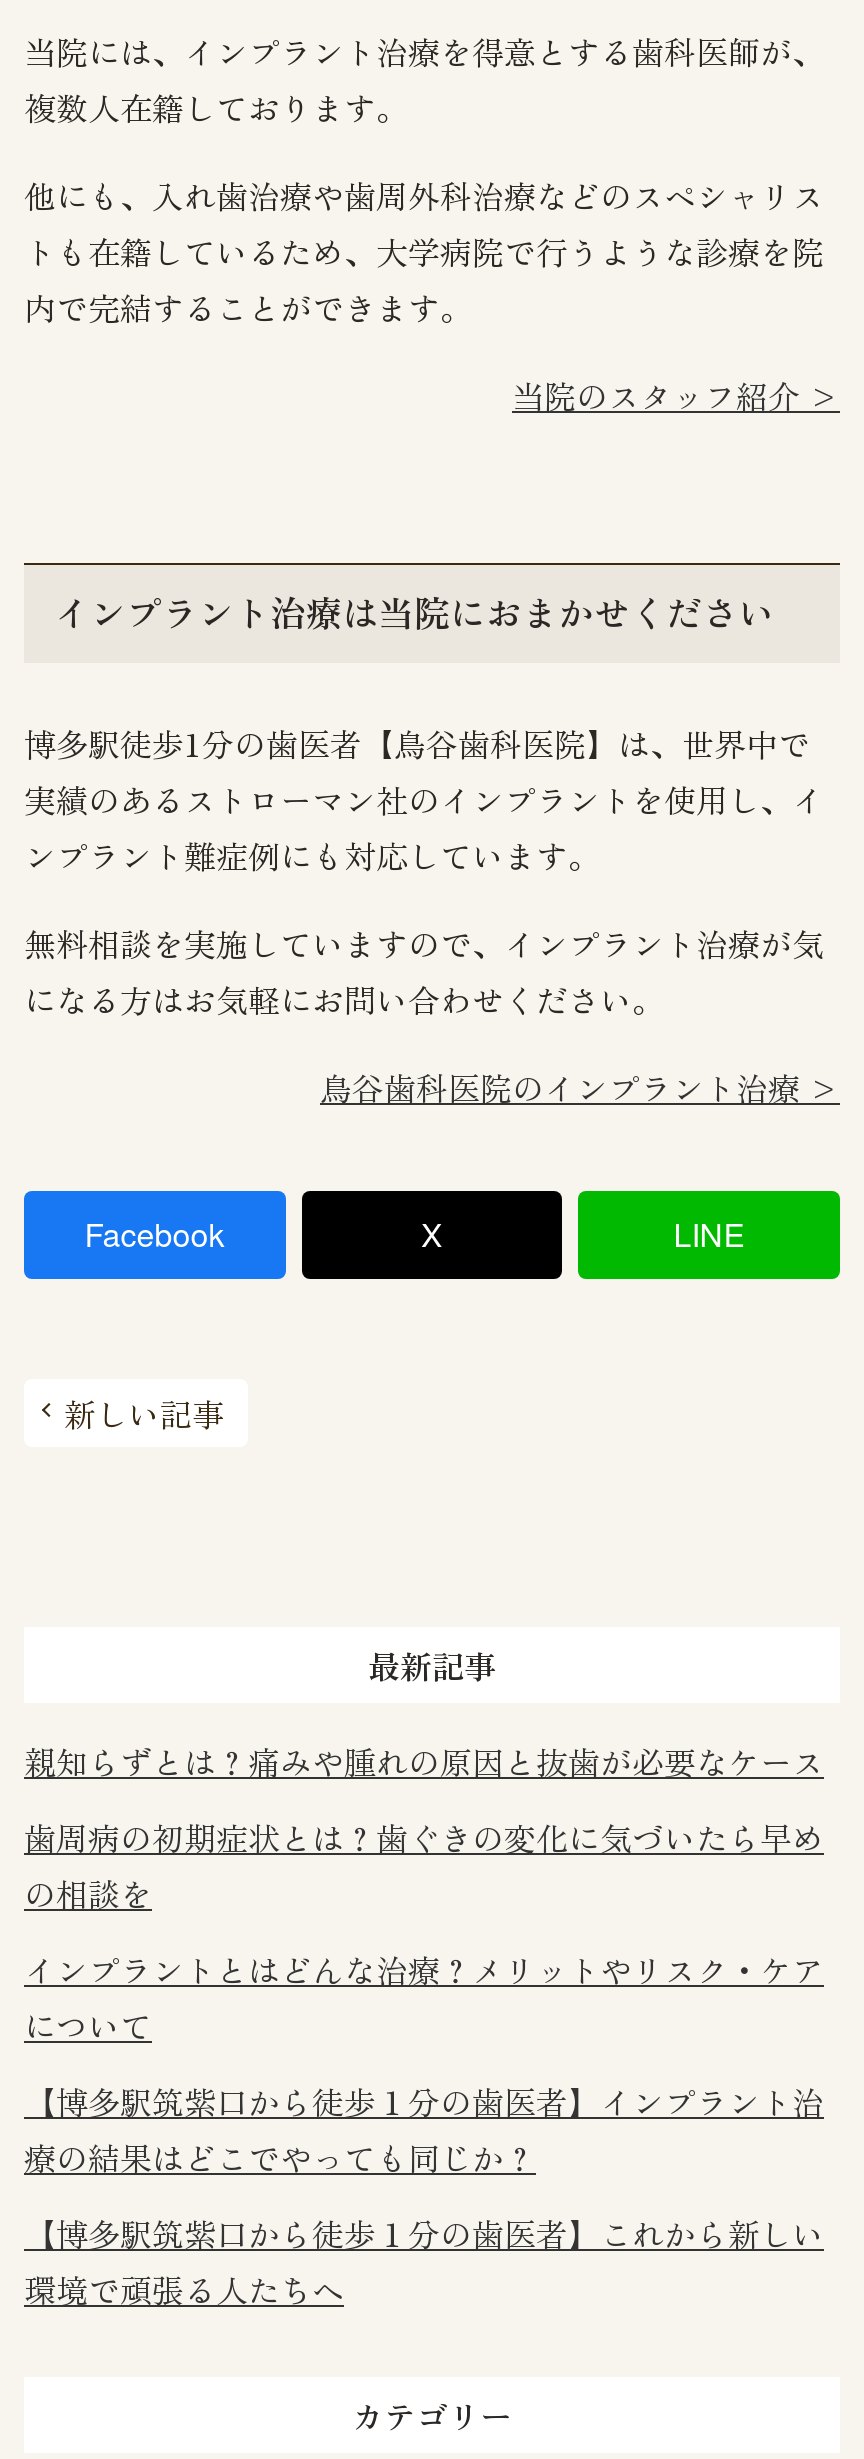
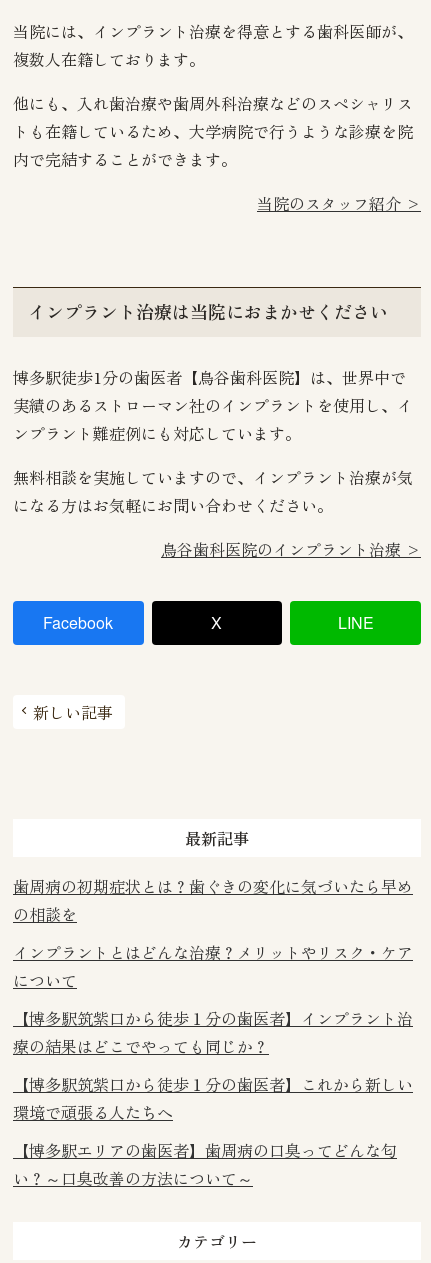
[24,1736,824,1784] 親知らずとは？痛みや腫れの原因と抜歯が必要なケース -> none
moved [24,1812,824,2312] -> [13,874,413,1124]: 歯周病の初期症状とは？歯ぐきの変化に気づいたら早め | の相談を | インプラントとはどんな治療？メリットやリスク・ケア | について | 【博多駅筑紫口から徒歩１分の歯医者】インプラント治 | 療の結果はどこでやっても同じか？ | 【博多駅筑紫口から徒歩１分の歯医者】これから新しい | 環境で頑張る人たちへ
none -> [13,1138,397,1190] 【博多駅エリアの歯医者】歯周病の口臭ってどんな匂 | い？～口臭改善の方法について～

